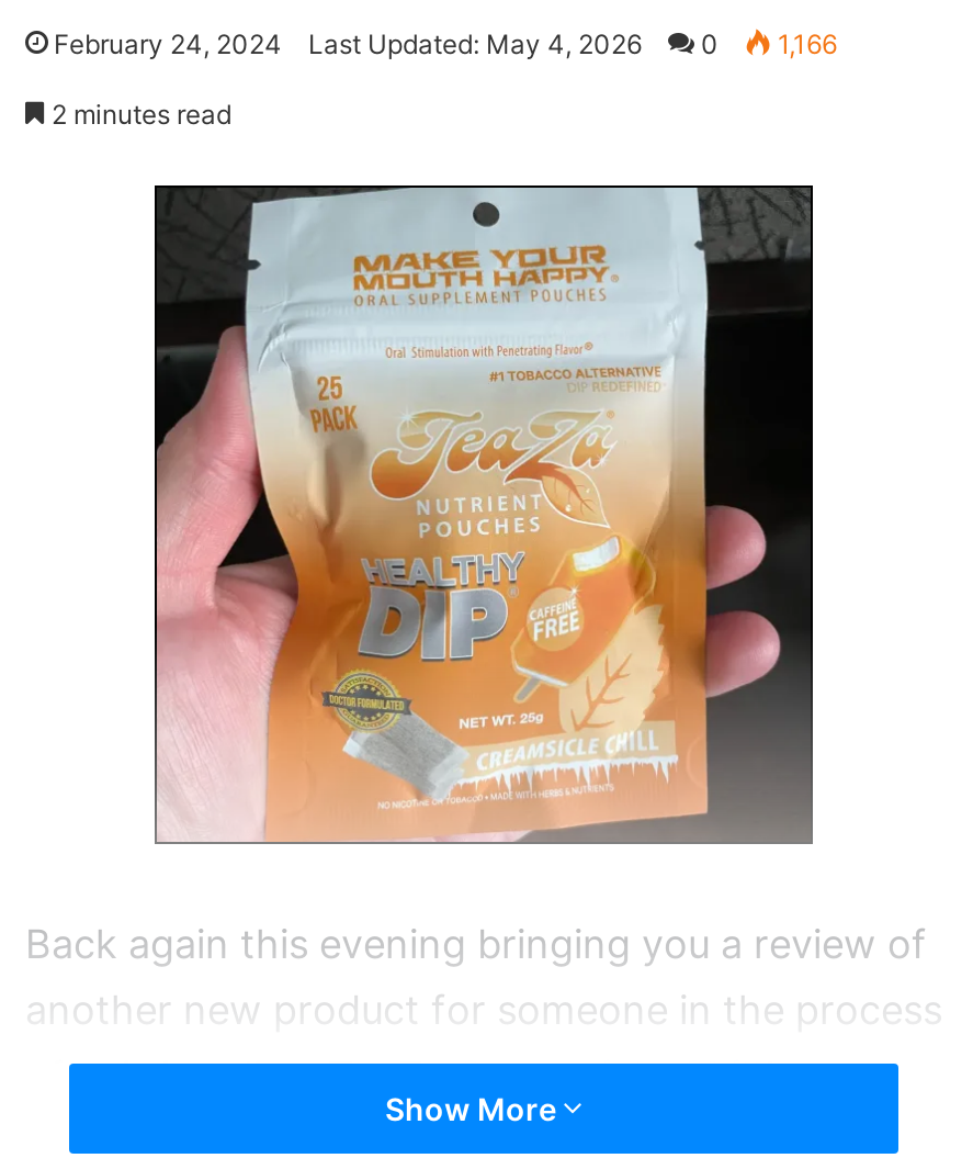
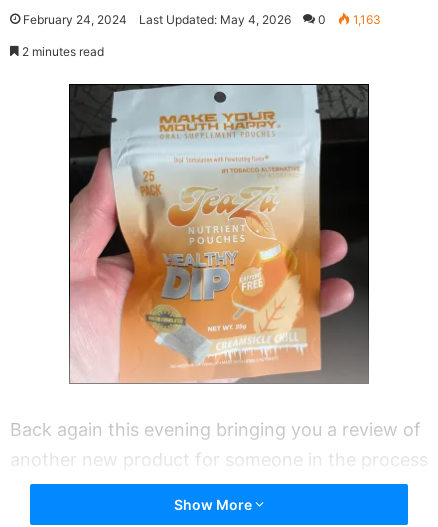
[54,27,837,60] February 24, 2024 Last Updated: May 4, 2026 0 1,166 -> [23,12,381,27] February 24, 2024 Last Updated: May 4, 2026 0 1,163

